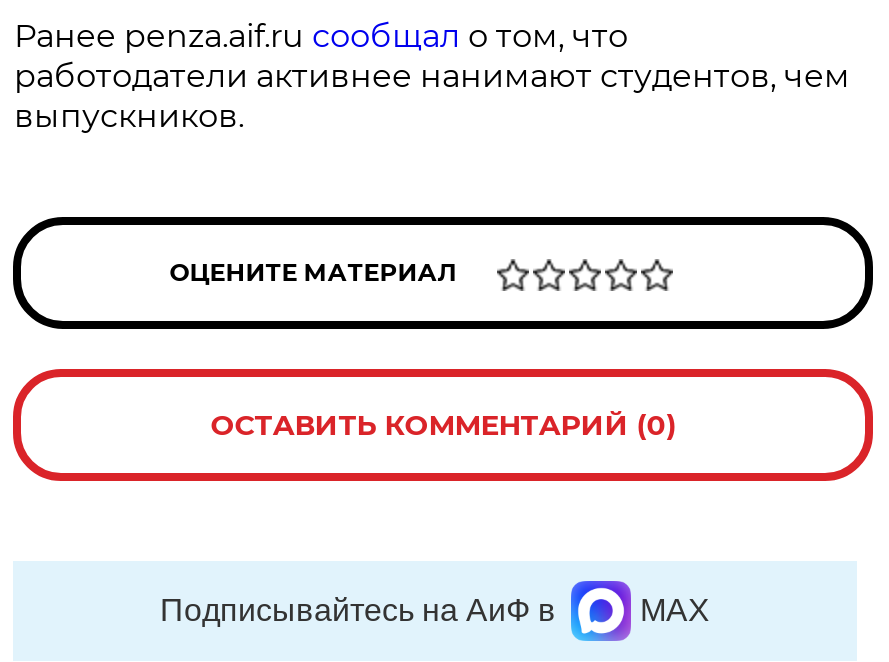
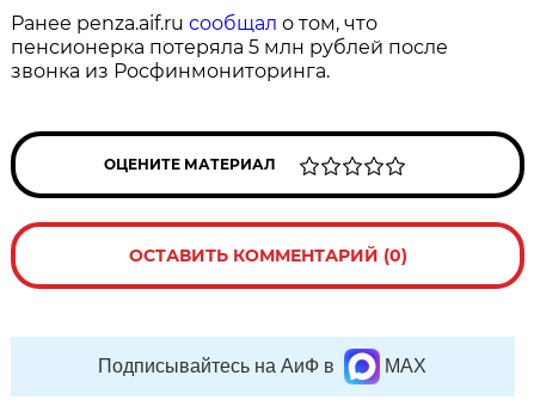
[14,57,850,135] работодатели активнее нанимают студентов, чем | выпускников. -> [11,36,448,82] пенсионерка потеряла 5 млн рублей после | звонка из Росфинмониторинга.

